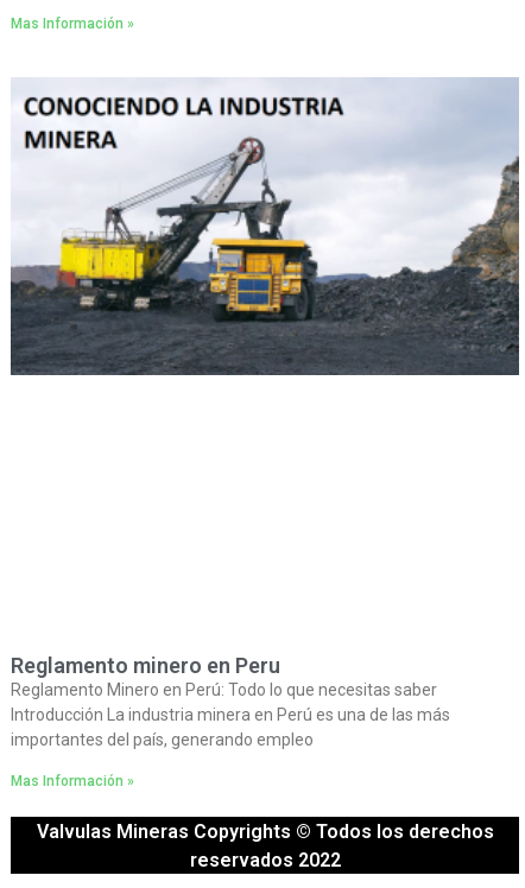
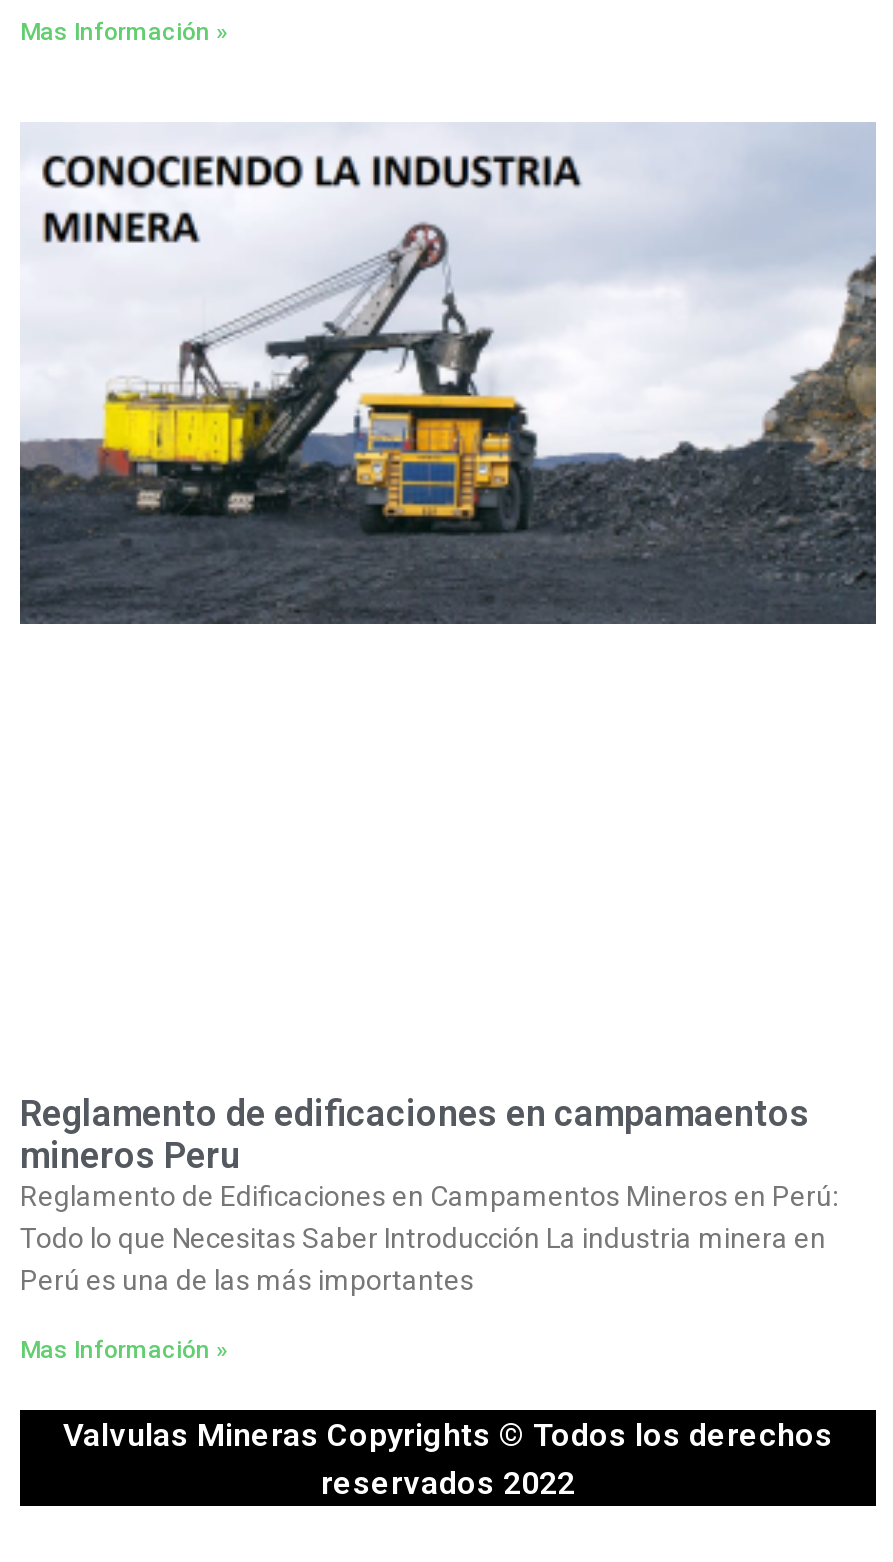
[11,653,450,749] Reglamento minero en Peru | Reglamento Minero en Perú: Todo lo que necesitas saber | Introducción La industria minera en Perú es una de las más | importantes del país, generando empleo -> [20,1092,838,1296] Reglamento de edificaciones en campamaentos | mineros Peru | Reglamento de Edificaciones en Campamentos Mineros en Perú: | Todo lo que Necesitas Saber Introducción La industria minera en | Perú es una de las más importantes

